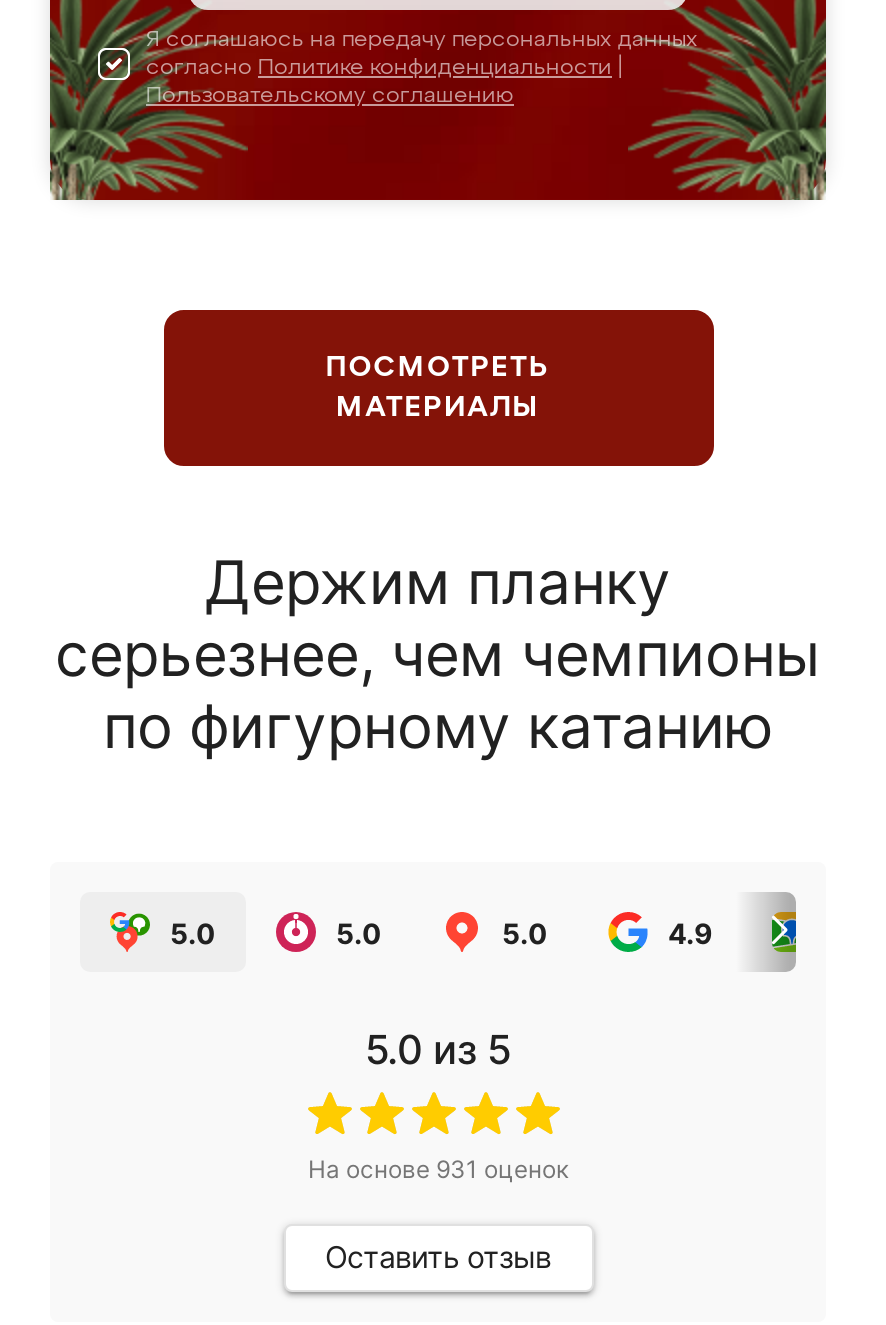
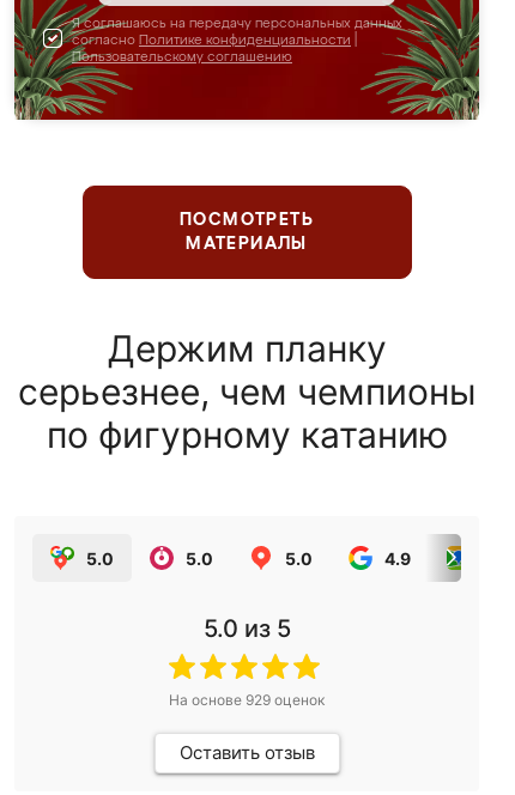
[308,1154,568,1184] На основе 931 оценок -> [169,691,325,709] На основе 929 оценок

